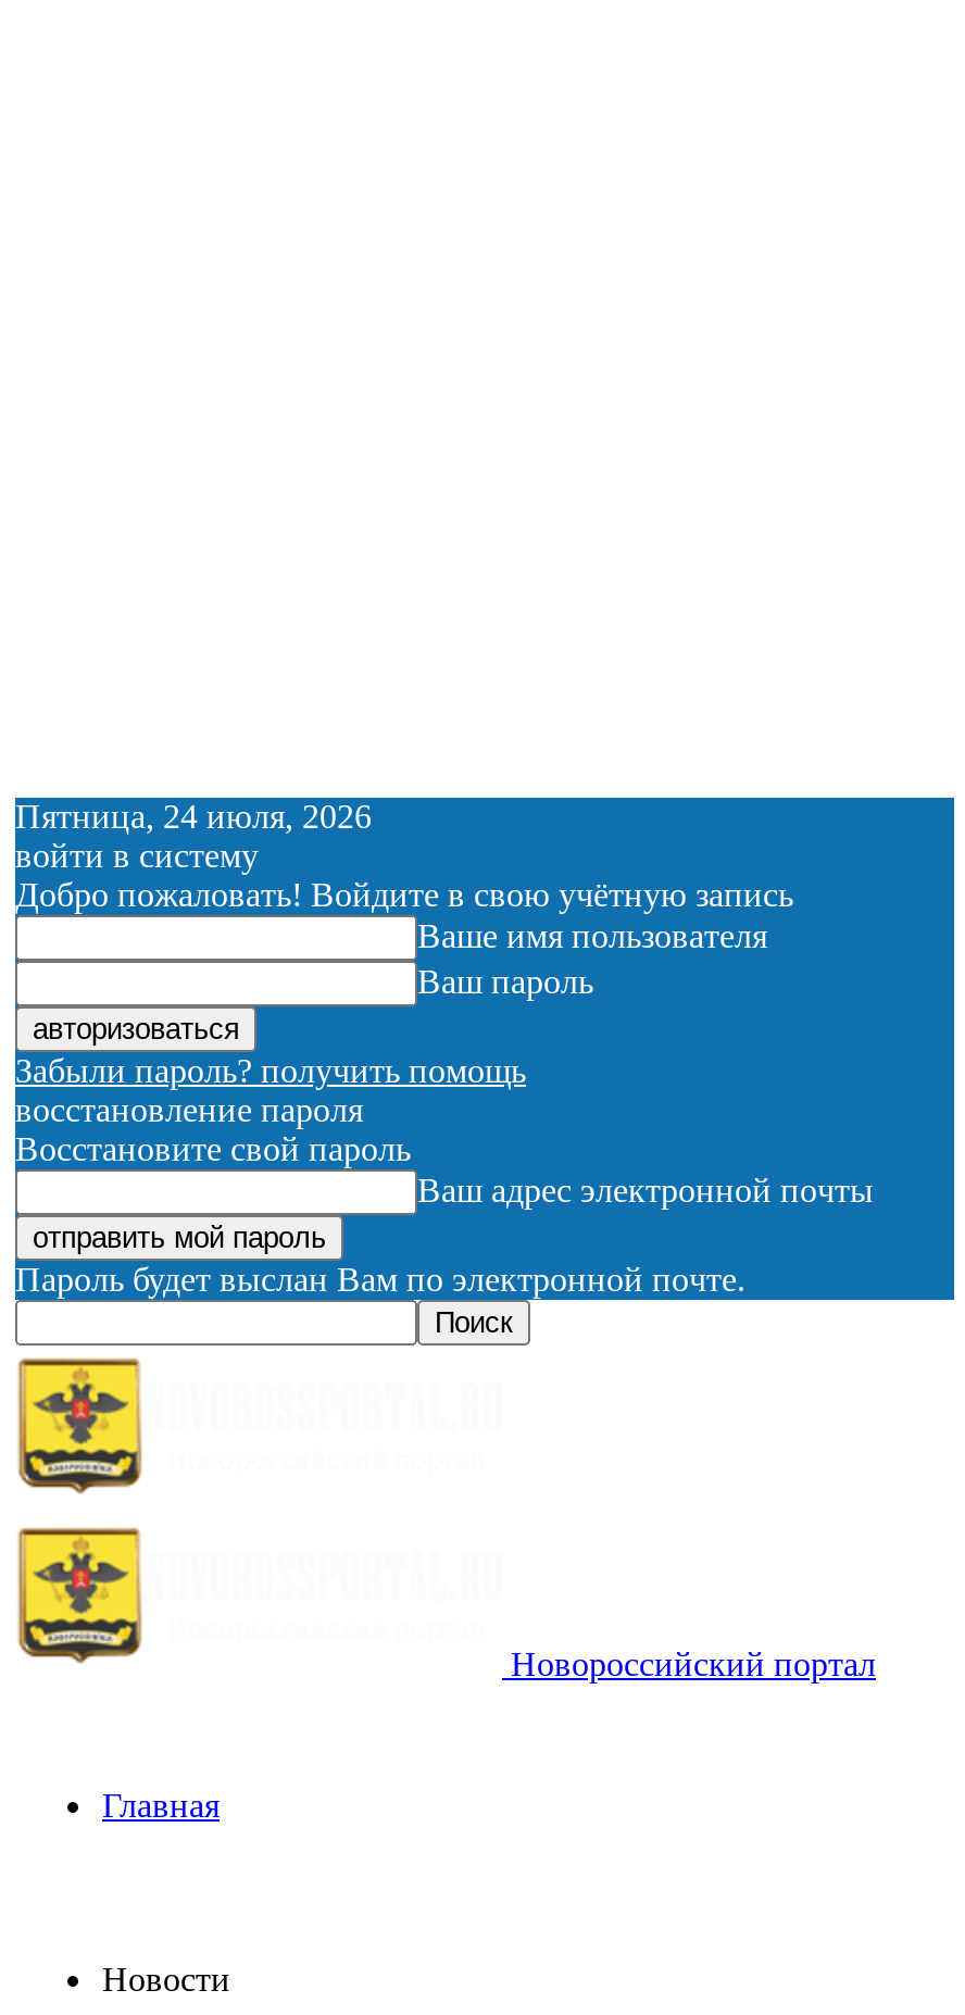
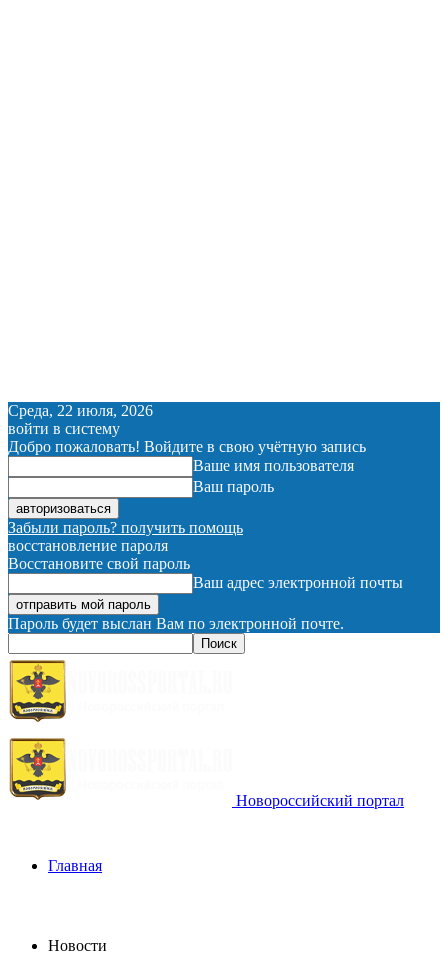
[15,798,372,835] Пятница, 24 июля, 2026 -> [8,402,153,419] Среда, 22 июля, 2026

